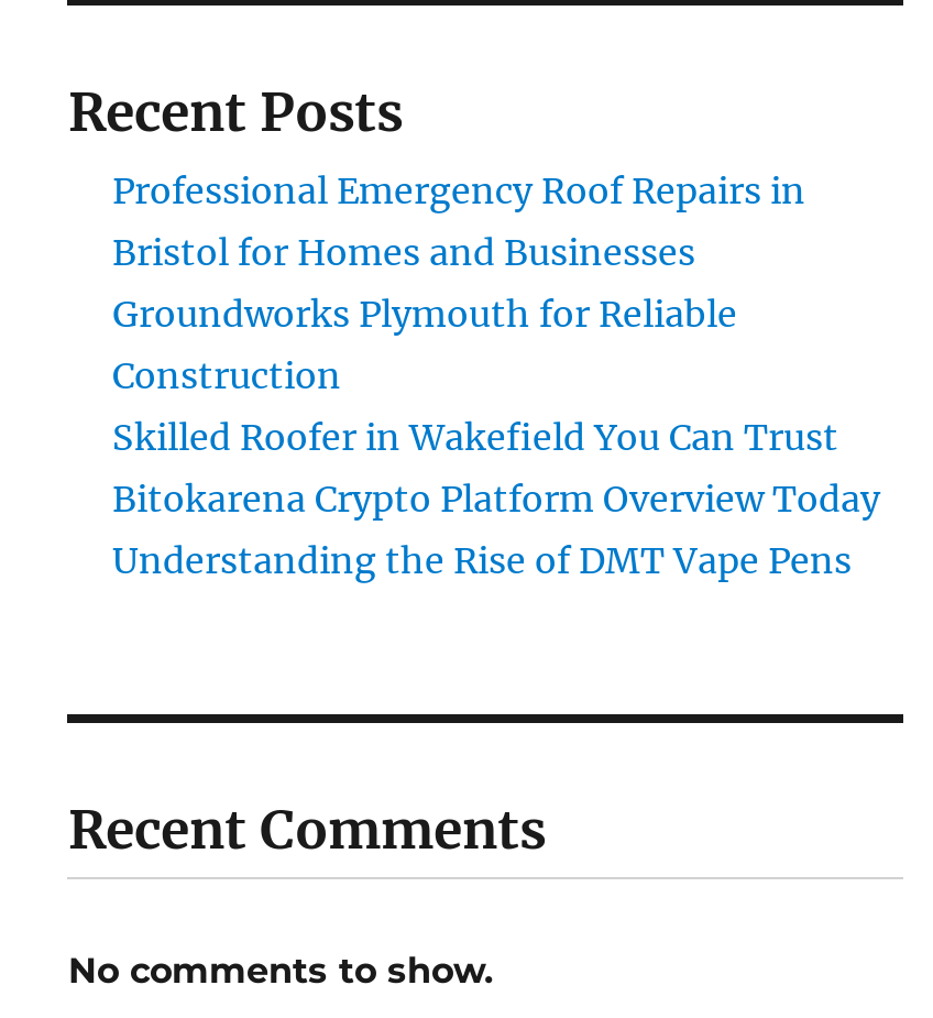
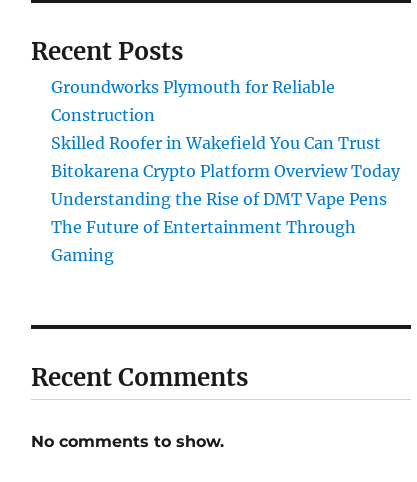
[112,169,805,274] Professional Emergency Roof Repairs in | Bristol for Homes and Businesses -> none
moved [112,292,880,582] -> [51,77,400,209]: Groundworks Plymouth for Reliable | Construction | Skilled Roofer in Wakefield You Can Trust | Bitokarena Crypto Platform Overview Today | Understanding the Rise of DMT Vape Pens
none -> [51,217,356,265] The Future of Entertainment Through | Gaming

